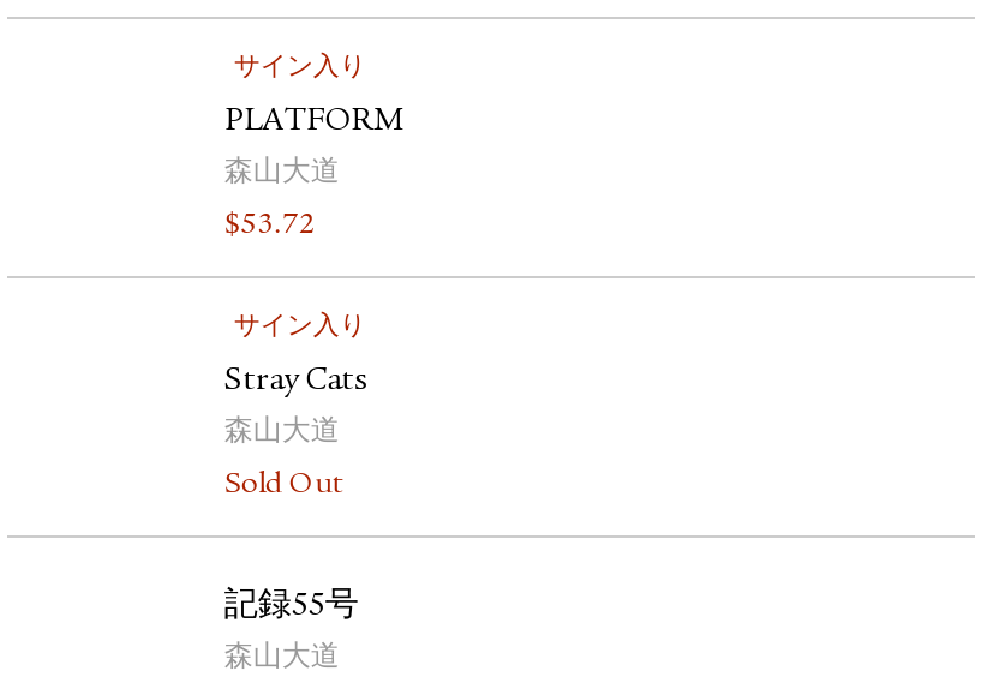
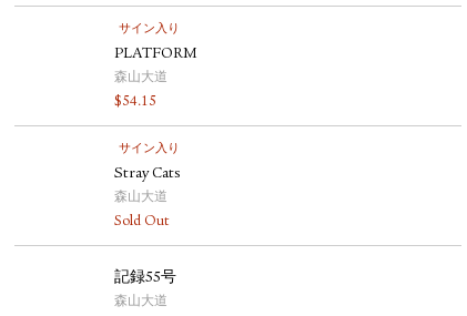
[224,212,315,243] $53.72 -> [115,96,157,110] $54.15

